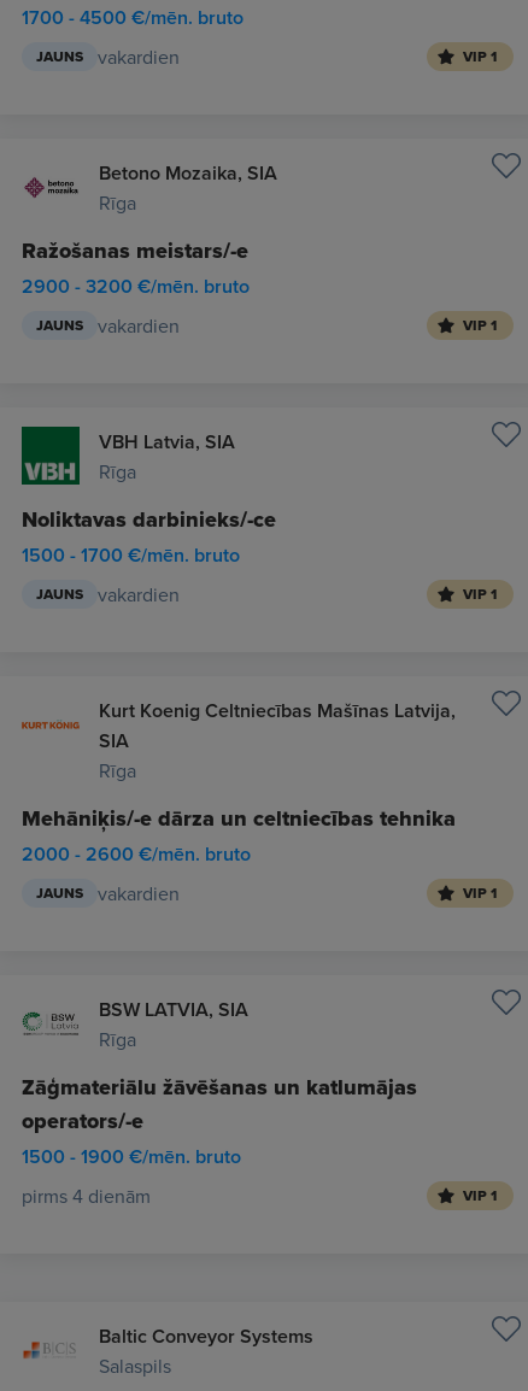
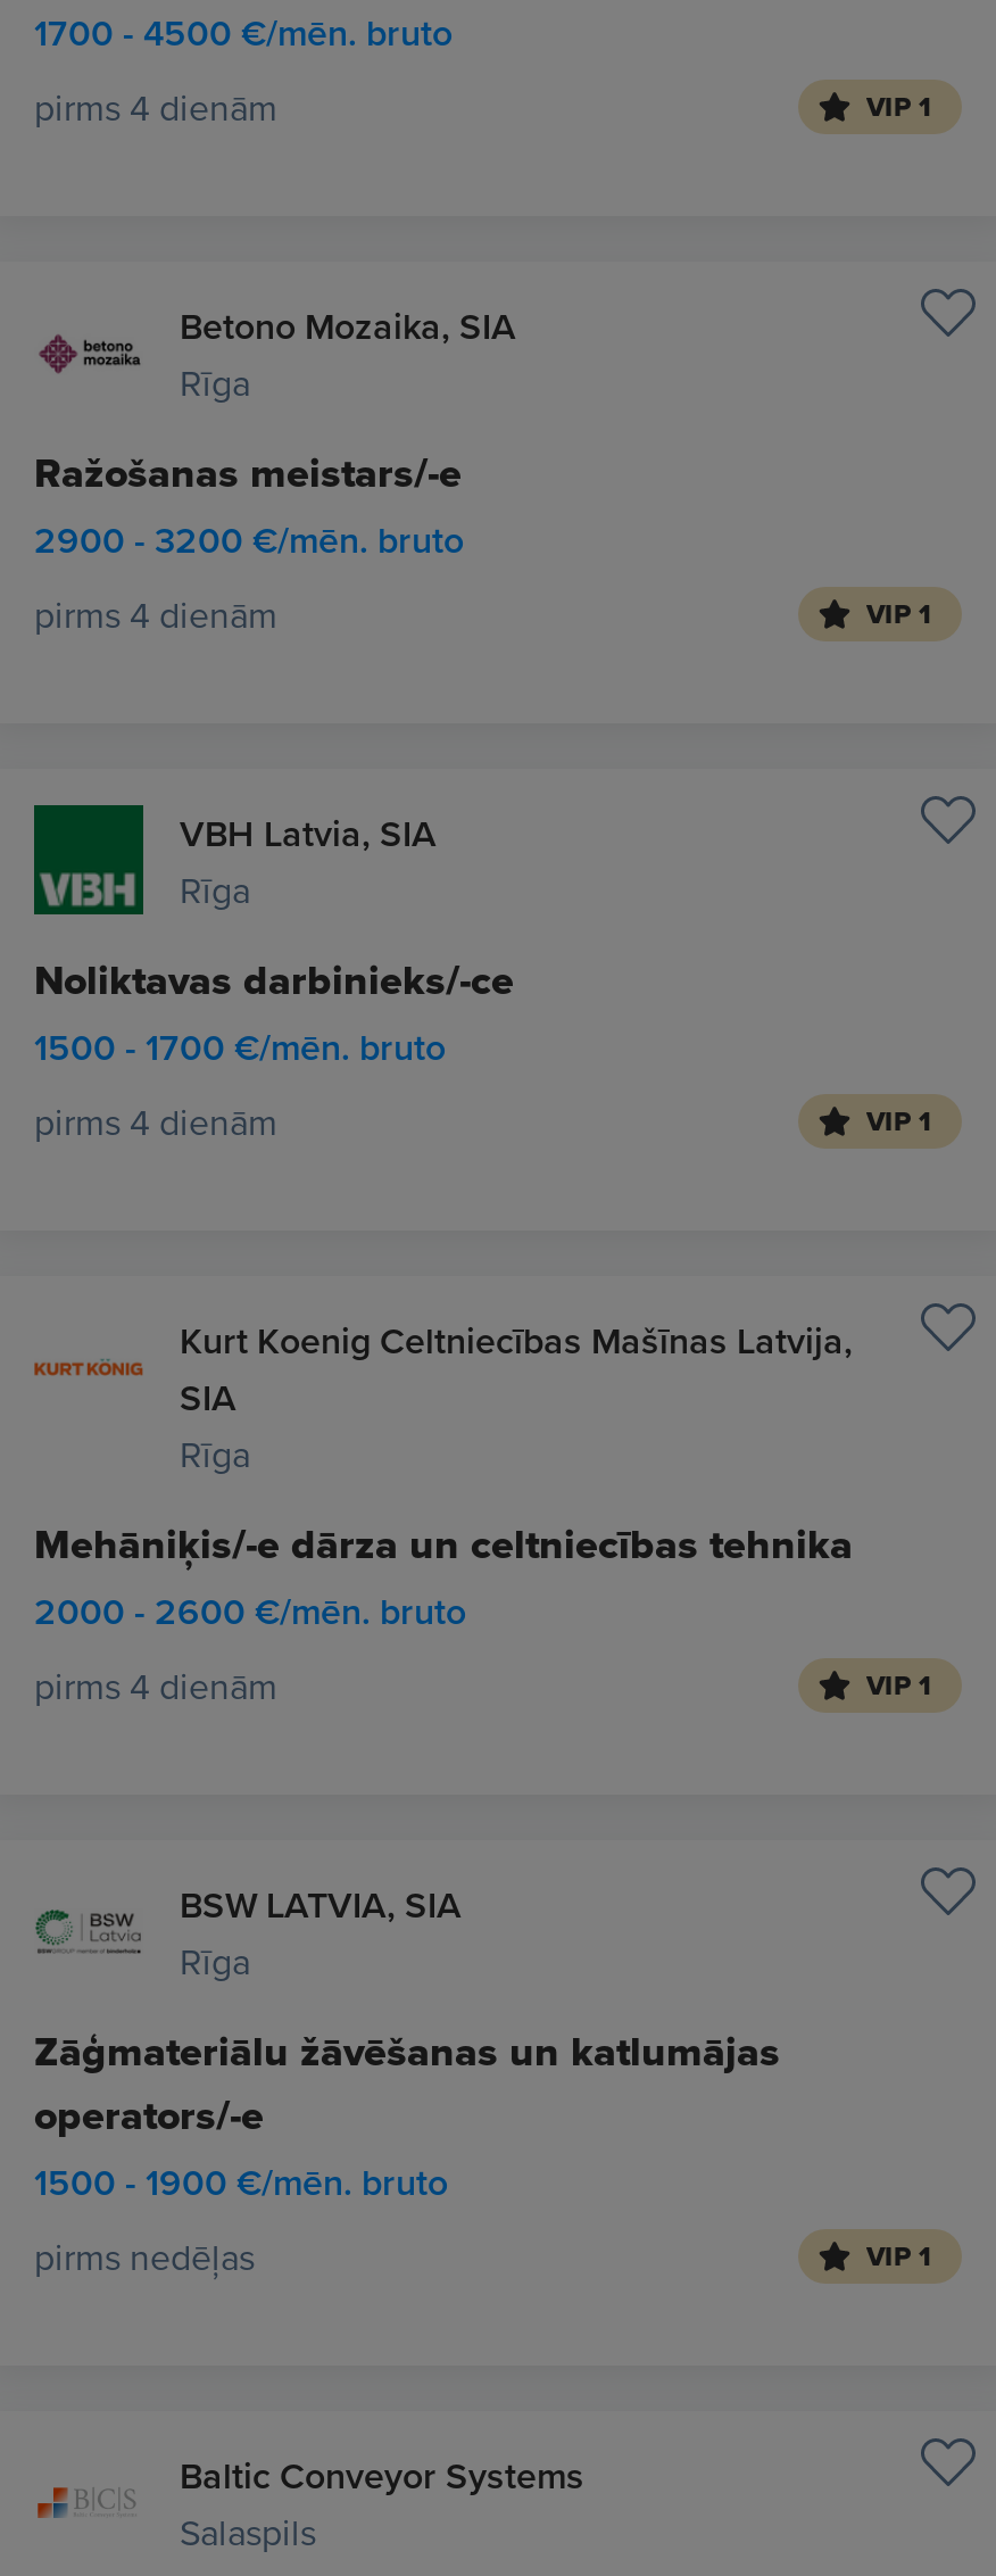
[36,43,180,70] JAUNS | vakardien -> [34,82,277,132] pirms 4 dienām
[36,312,180,339] JAUNS | vakardien -> [34,589,277,639] pirms 4 dienām
[36,581,180,608] JAUNS | vakardien -> [34,1096,277,1146] pirms 4 dienām
[36,880,180,906] JAUNS | vakardien -> [34,1660,277,1711] pirms 4 dienām
[22,1182,151,1209] pirms 4 dienām -> [34,2231,255,2281] pirms nedēļas

